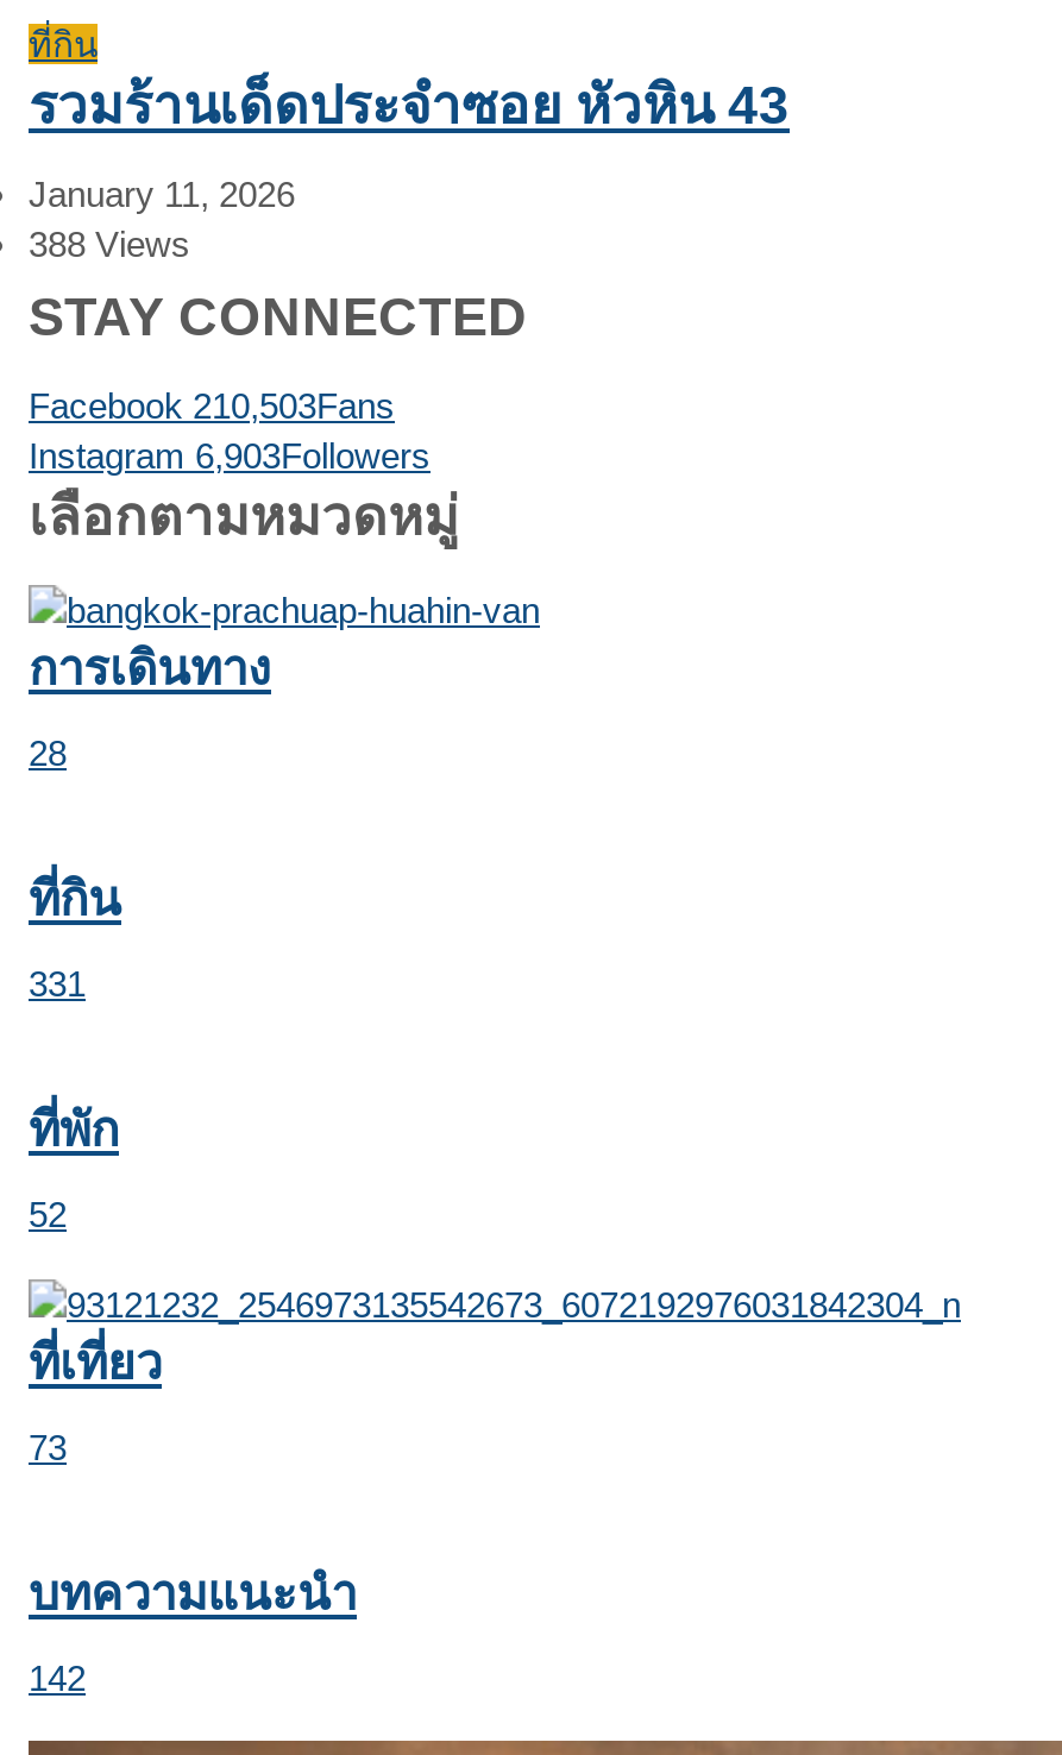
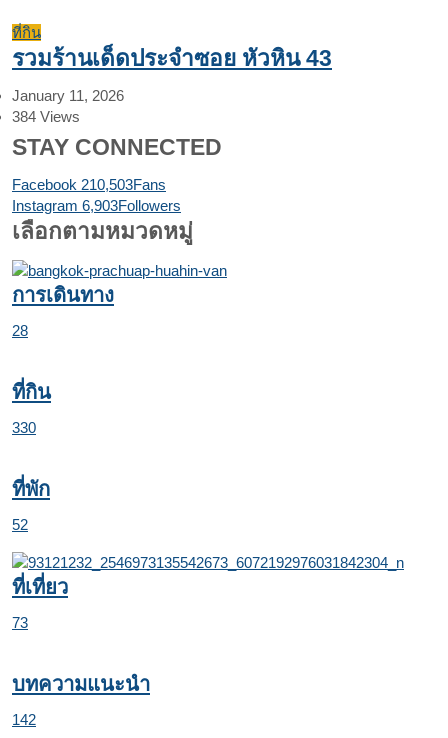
[29,224,190,264] 388 Views -> [12,108,80,125] 384 Views
[29,962,86,1003] 331 -> [12,419,36,436] 330

